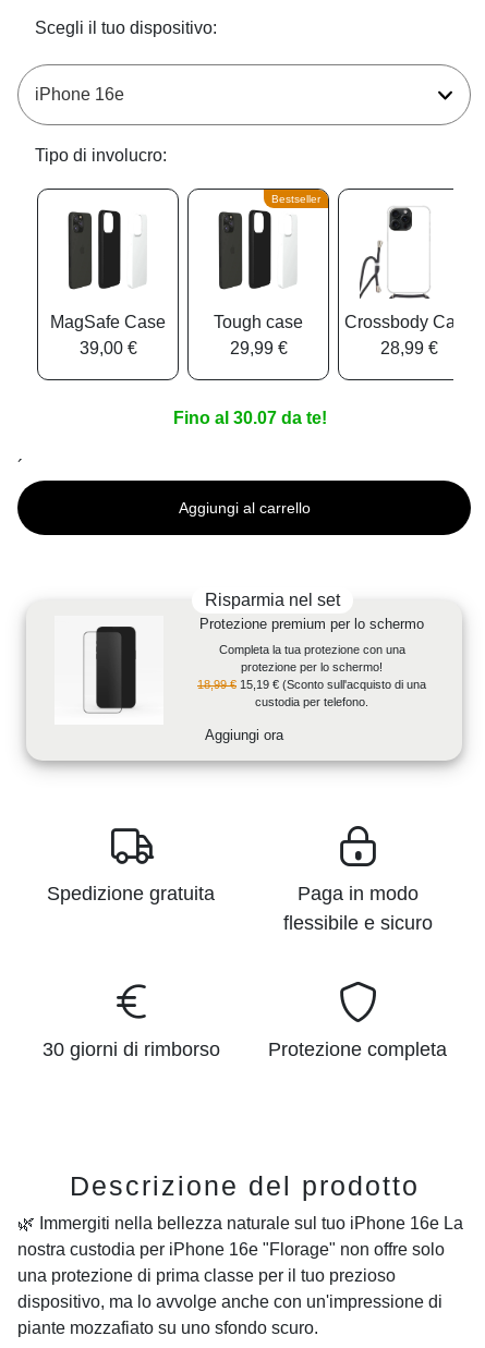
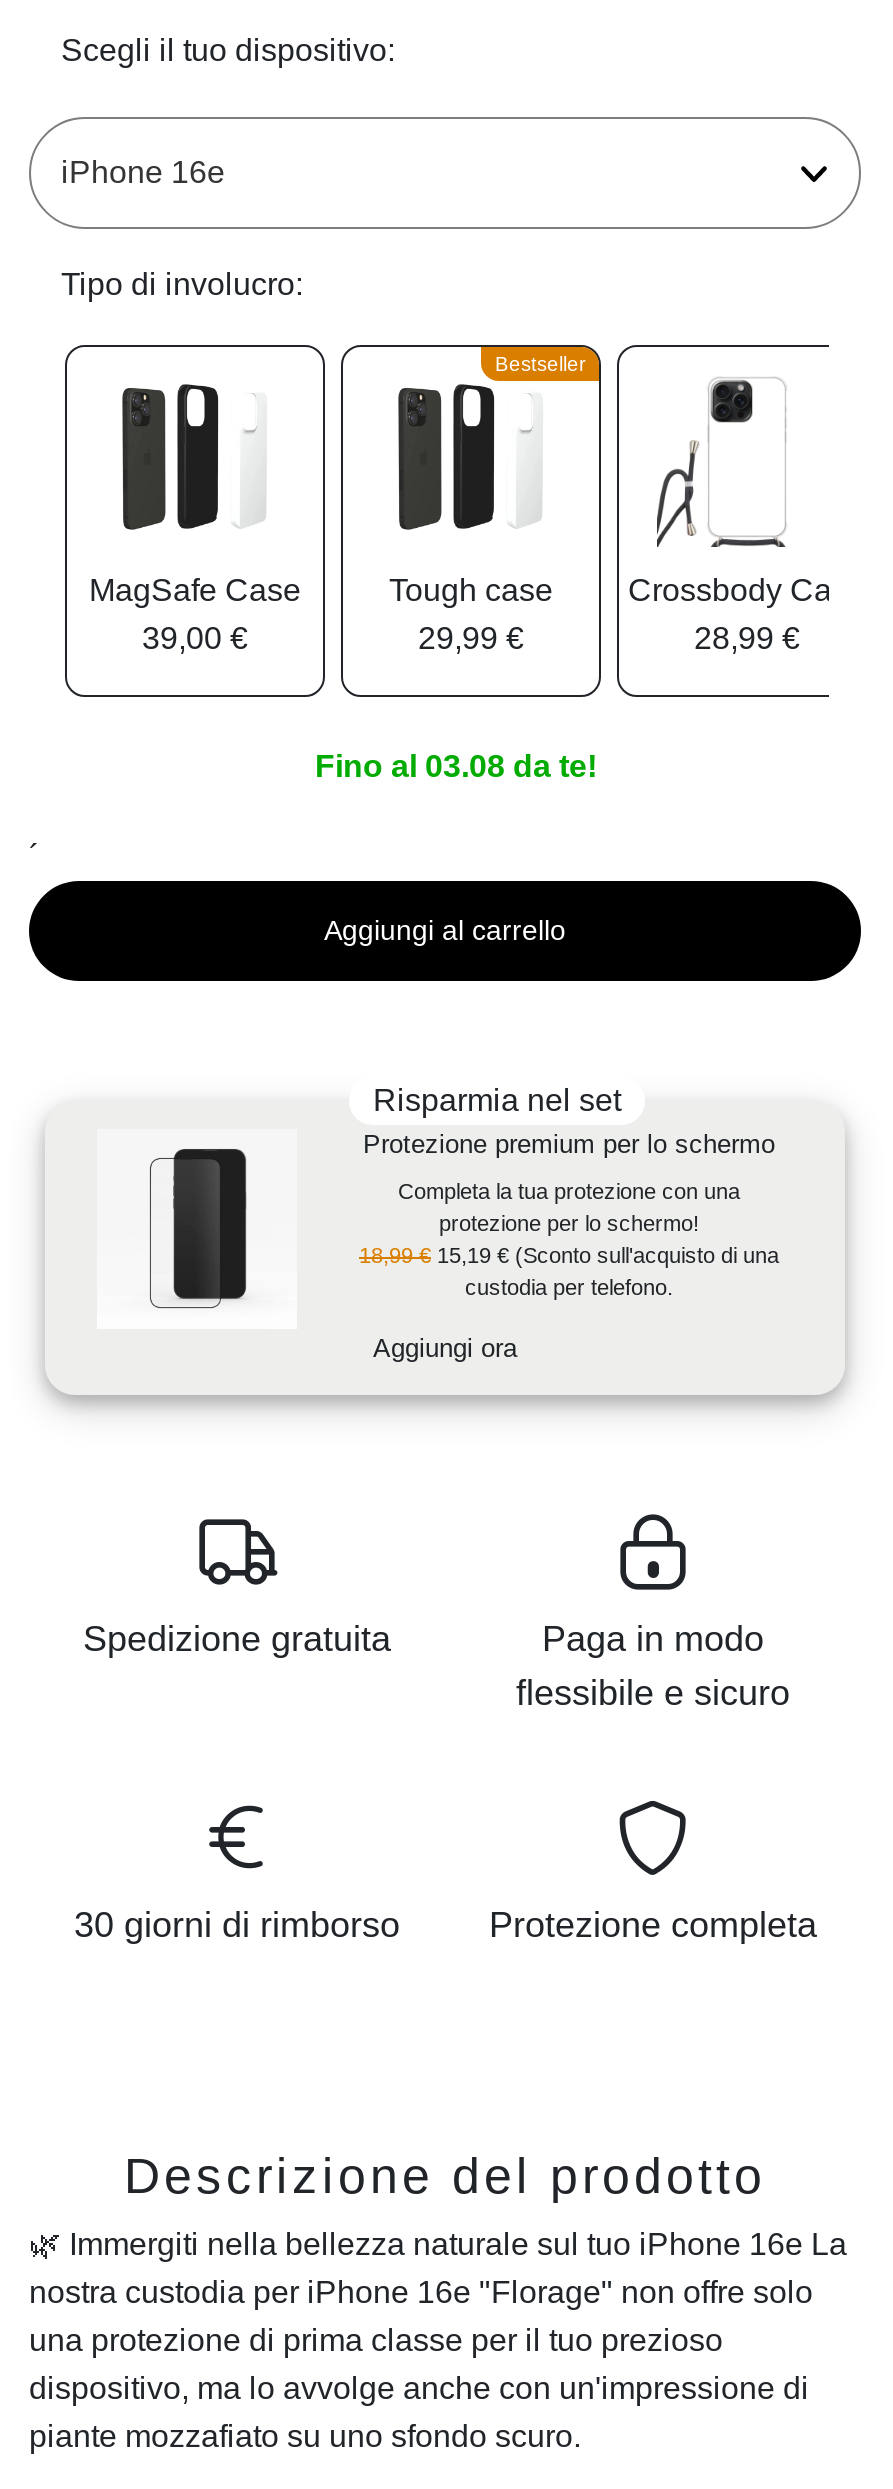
[173,409,327,427] Fino al 30.07 da te! -> [315,749,597,783] Fino al 03.08 da te!

